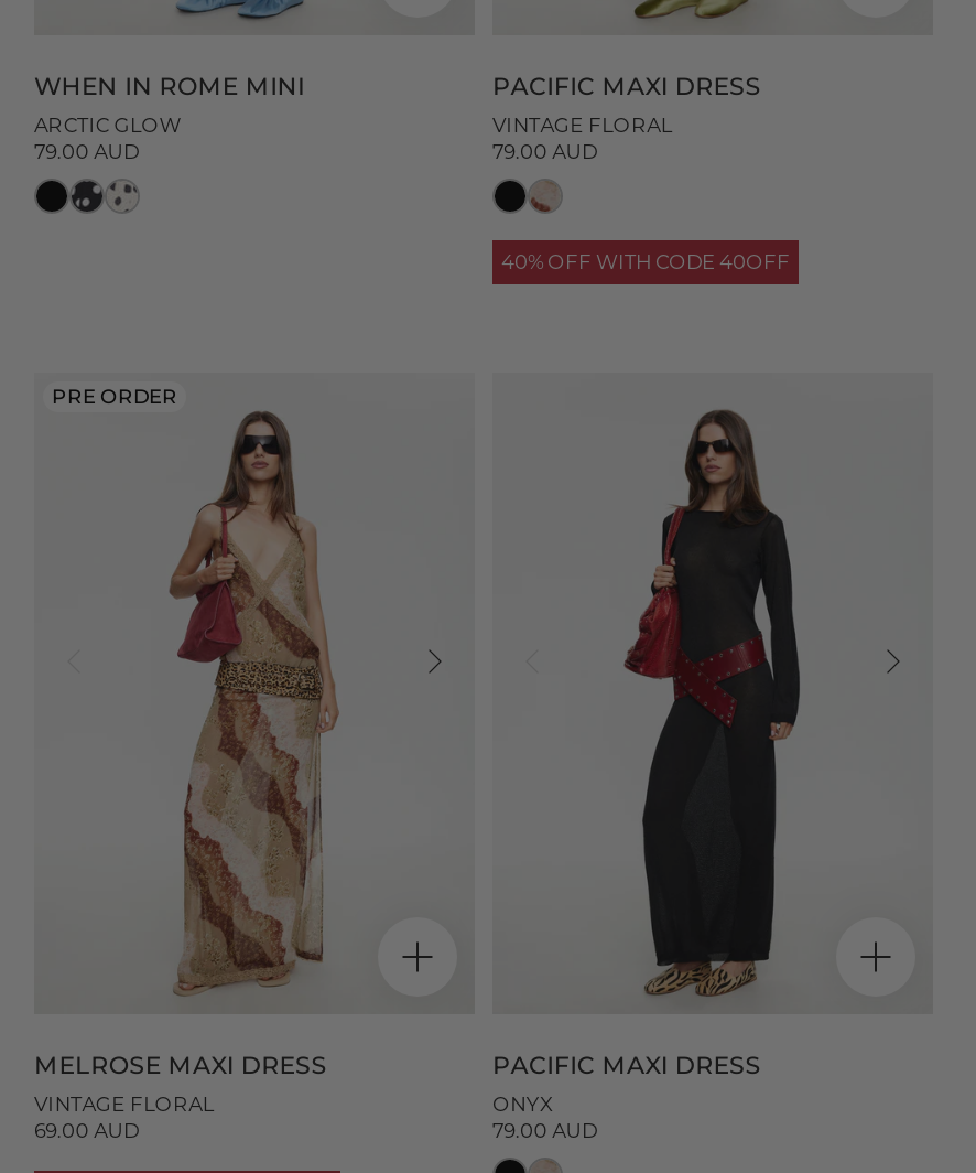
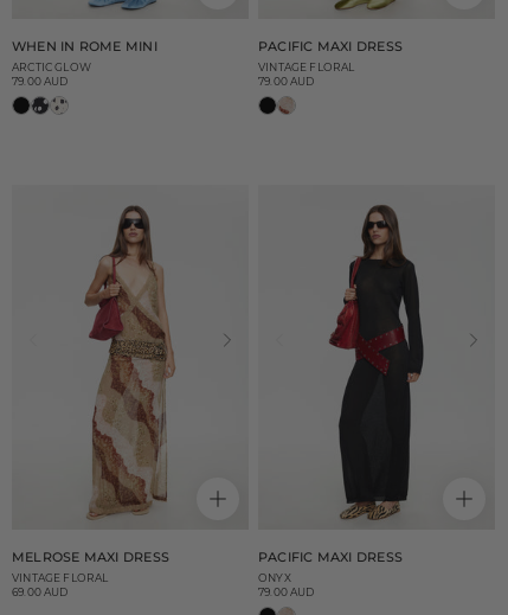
[501,249,790,273] 40% OFF WITH CODE 40OFF -> none
[52,383,177,407] PRE ORDER -> none

